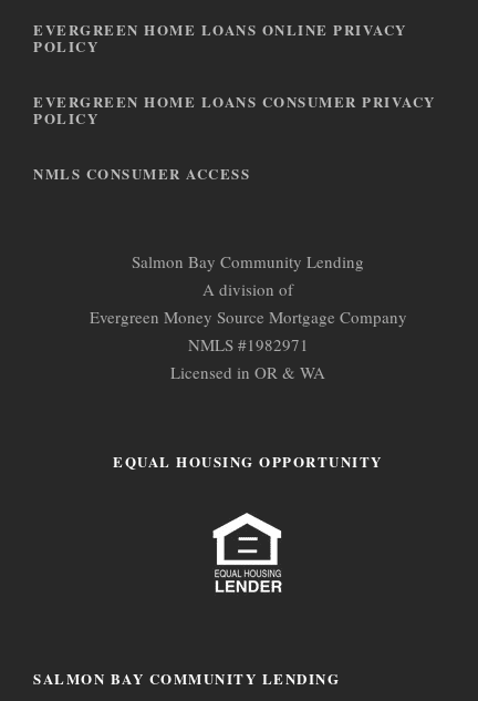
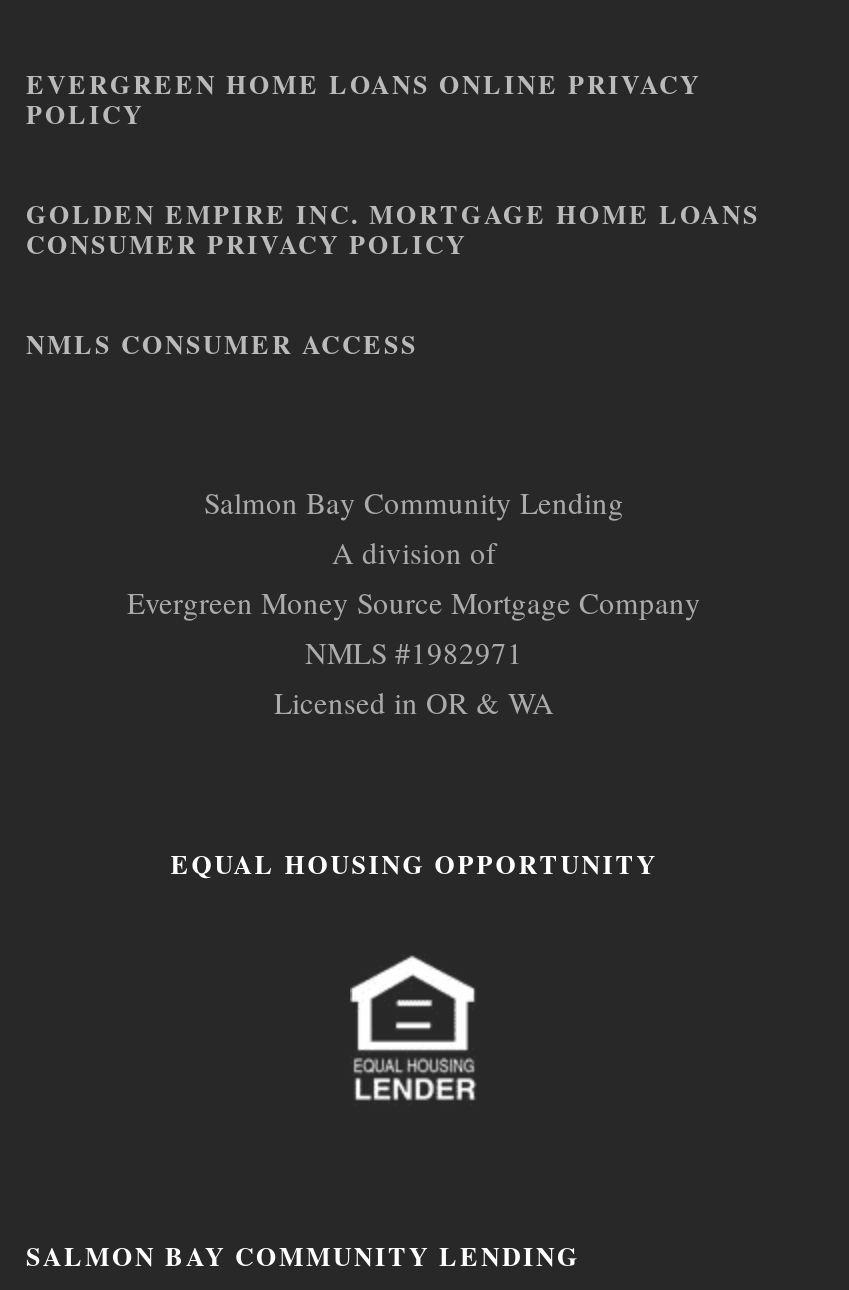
[33,91,435,129] EVERGREEN HOME LOANS CONSUMER PRIVACY | POLICY -> [26,194,760,262] GOLDEN EMPIRE INC. MORTGAGE HOME LOANS | CONSUMER PRIVACY POLICY

